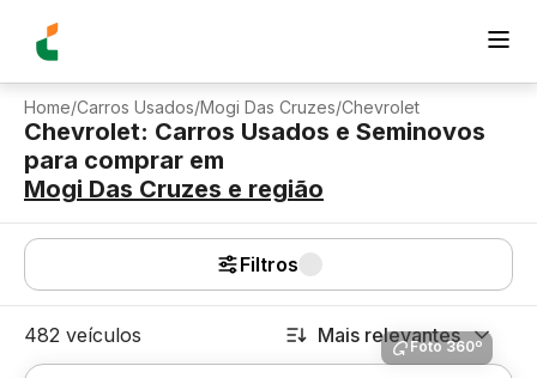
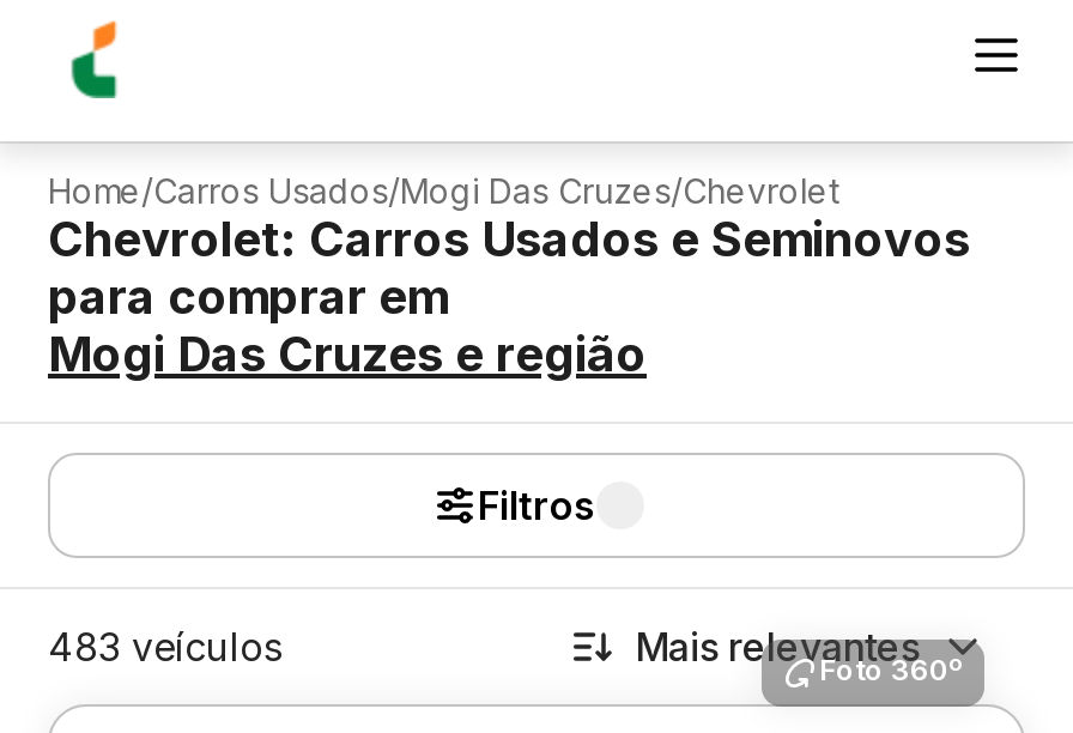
[24,323,141,347] 482 veículos -> [48,623,283,671] 483 veículos

